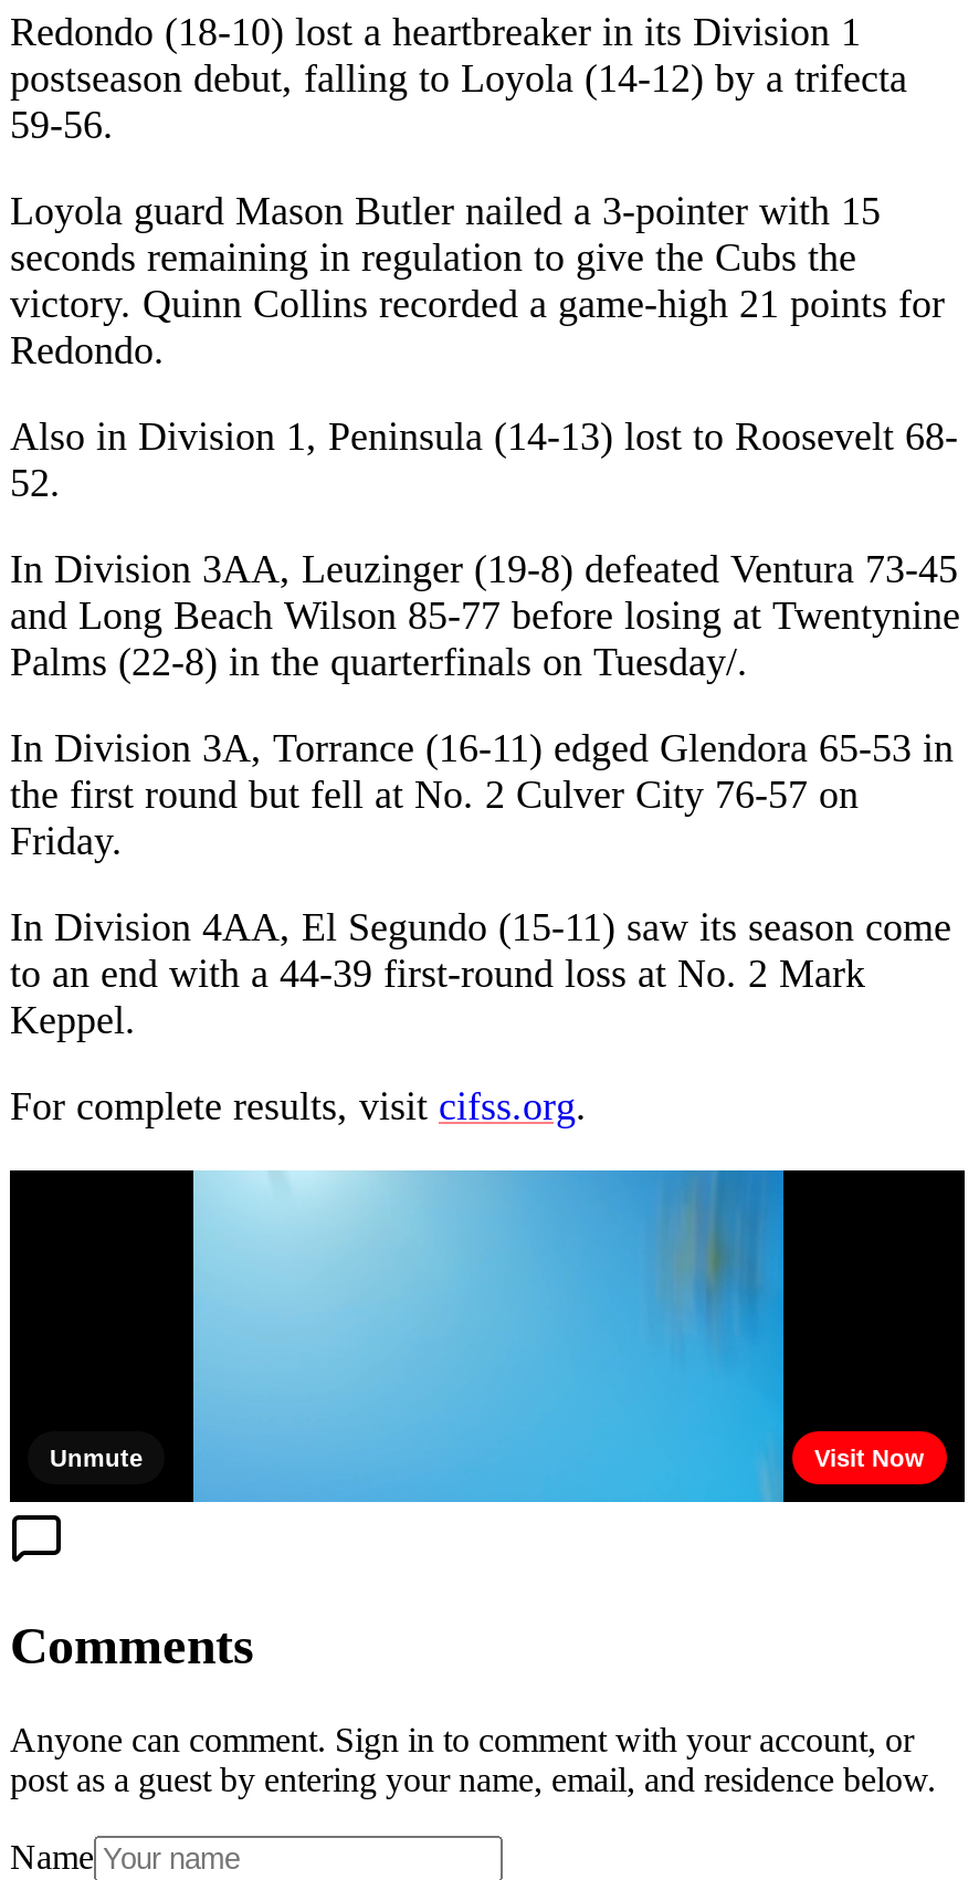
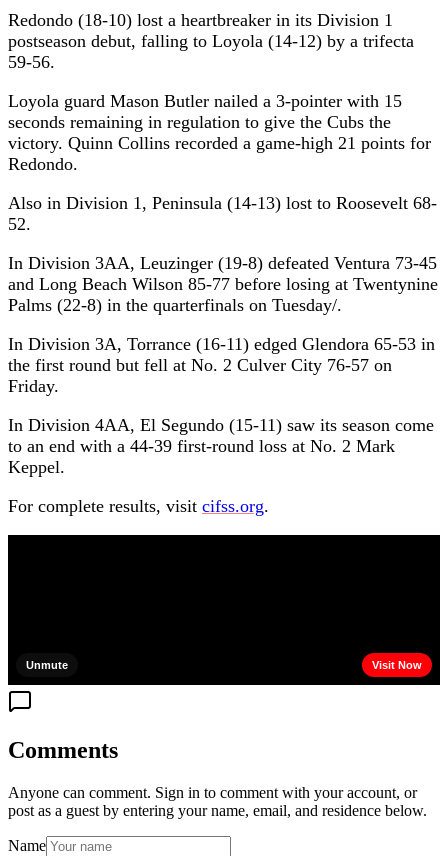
[191,1168,786,1504] [image] -> none

